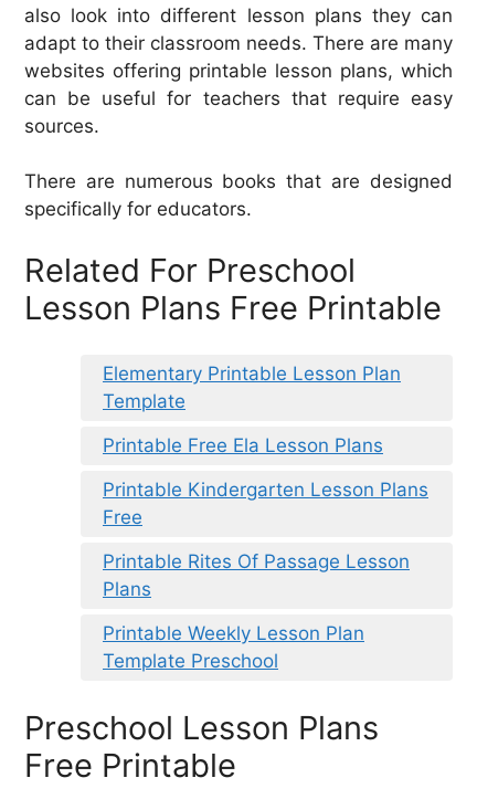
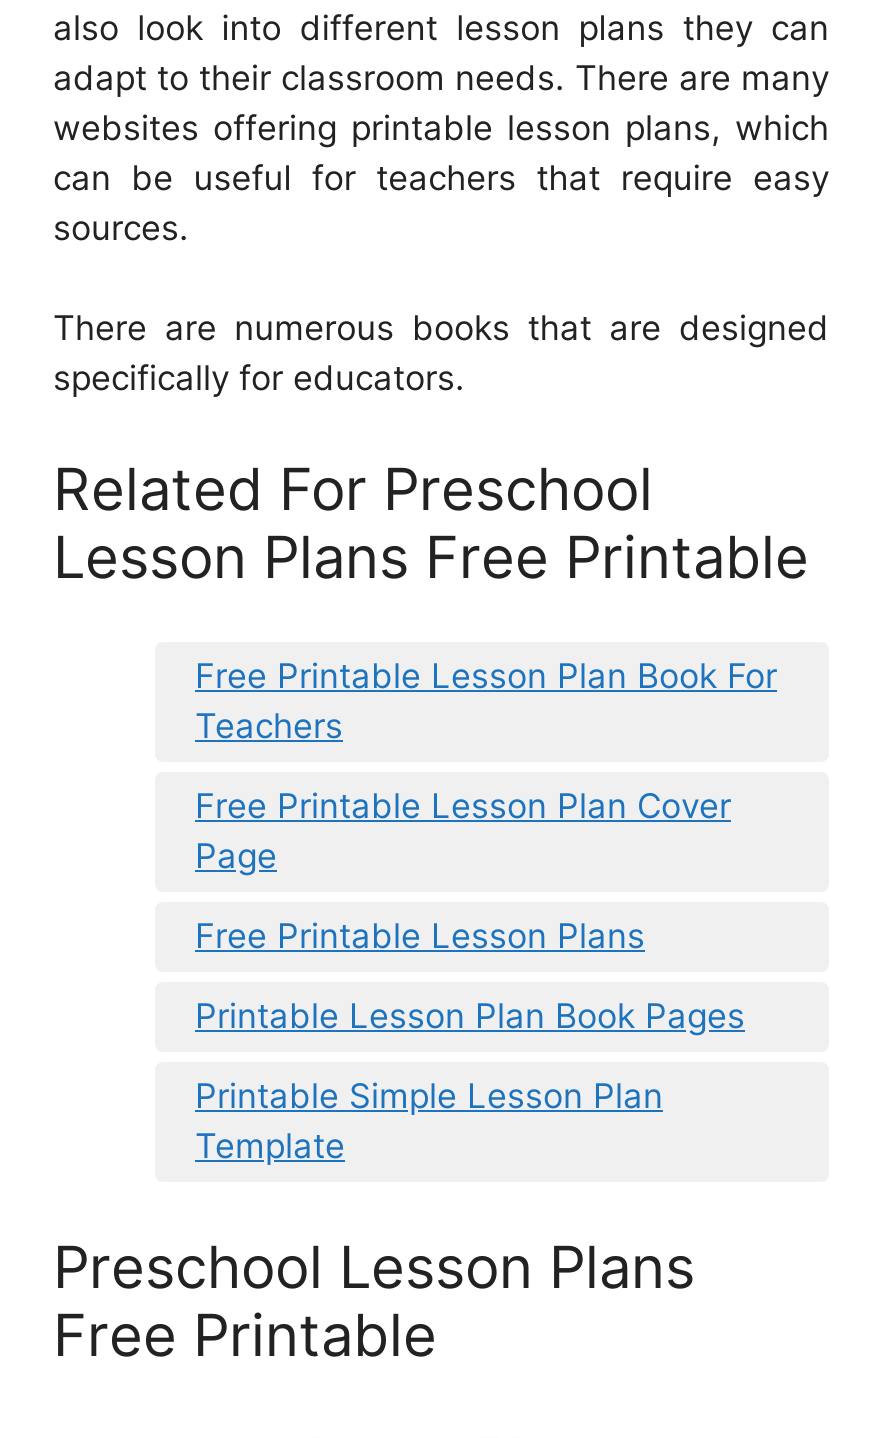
[103,363,401,385] Elementary Printable Lesson Plan -> [195,656,777,1116] Free Printable Lesson Plan Book For | Teachers | Free Printable Lesson Plan Cover | Page | Free Printable Lesson Plans | Printable Lesson Plan Book Pages | Printable Simple Lesson Plan
moved [103,390,185,412] -> [195,1126,345,1166]: Template
[103,434,428,672] Printable Free Ela Lesson Plans | Printable Kindergarten Lesson Plans | Free | Printable Rites Of Passage Lesson | Plans | Printable Weekly Lesson Plan | Template Preschool -> none

